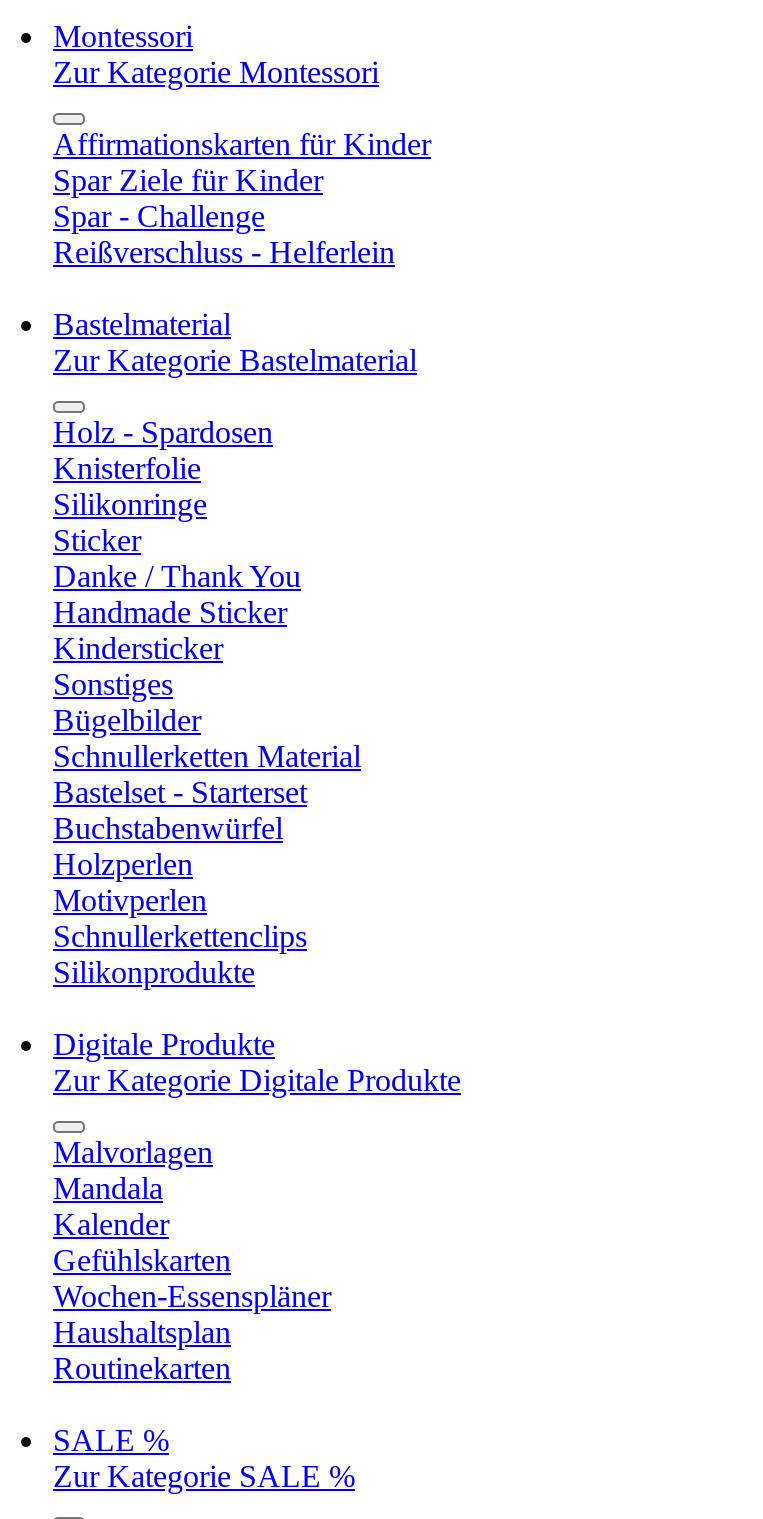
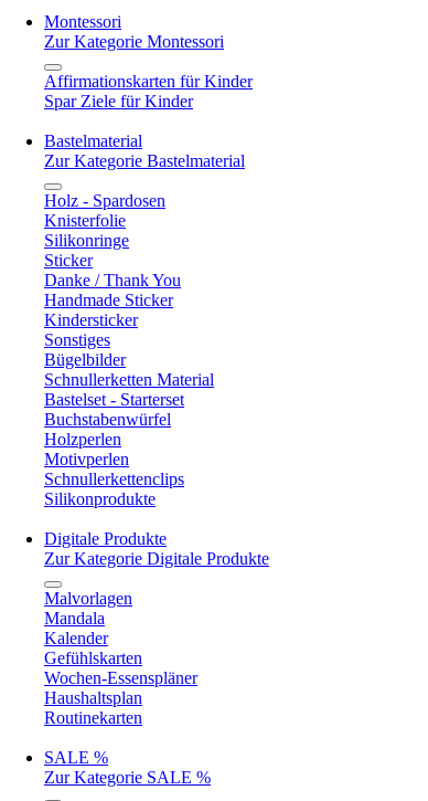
[53,199,395,269] Spar - Challenge | Reißverschluss - Helferlein -> none

